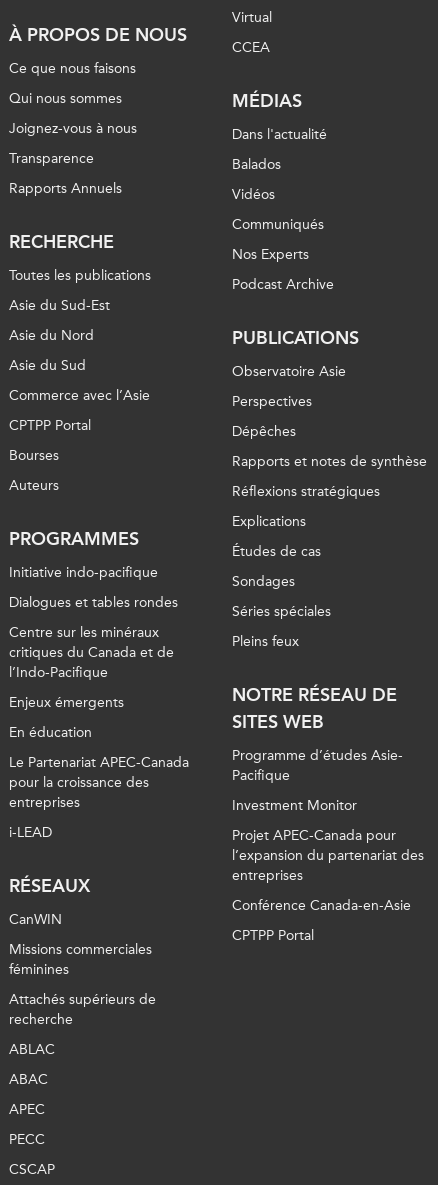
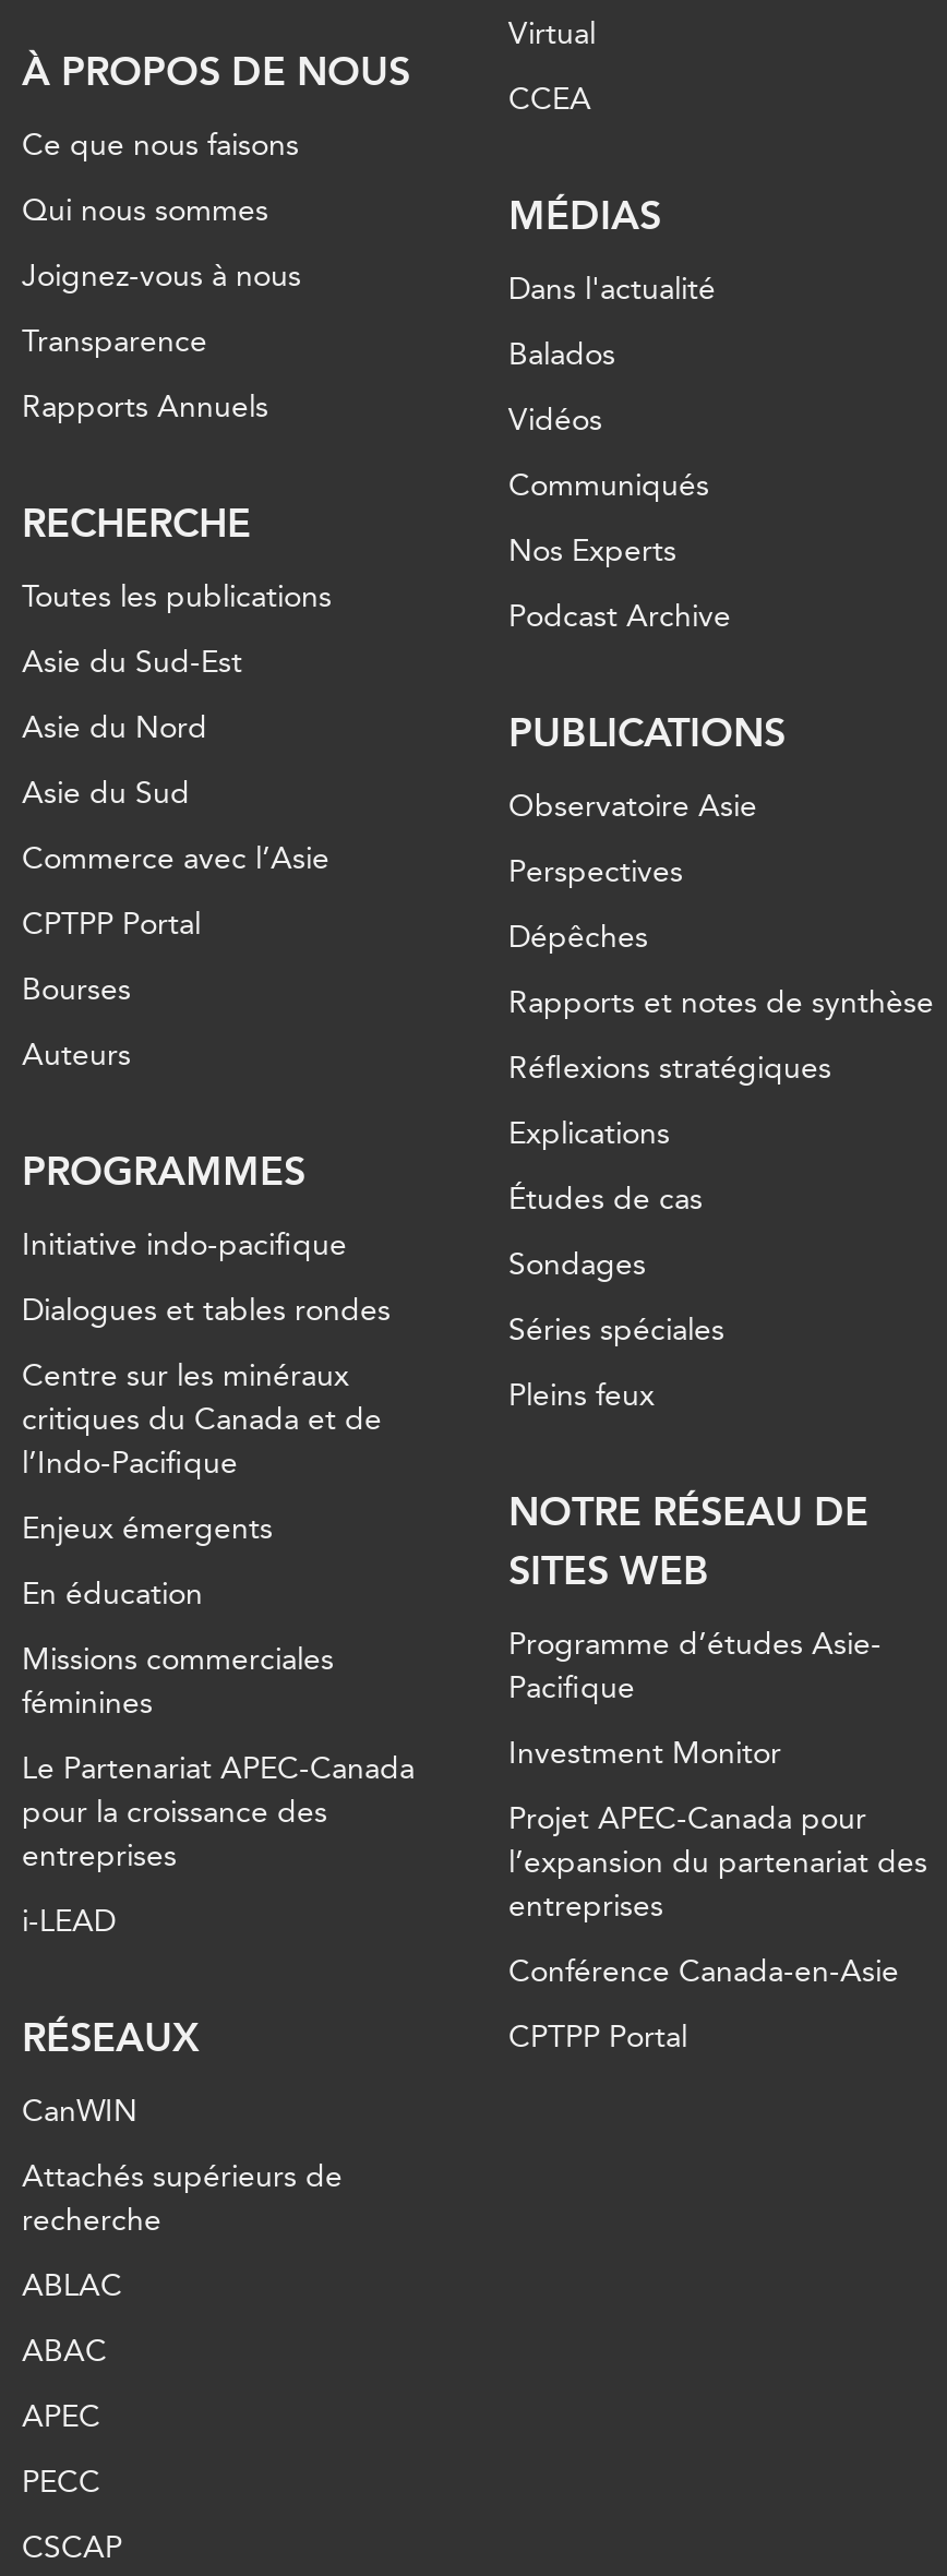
moved [9,754,189,928] -> [22,1750,415,2130]: Le Partenariat APEC-Canada | pour la croissance des | entreprises | i-LEAD | RÉSEAUX | CanWIN
moved [9,941,152,978] -> [22,1641,334,1722]: Missions commerciales | féminines

